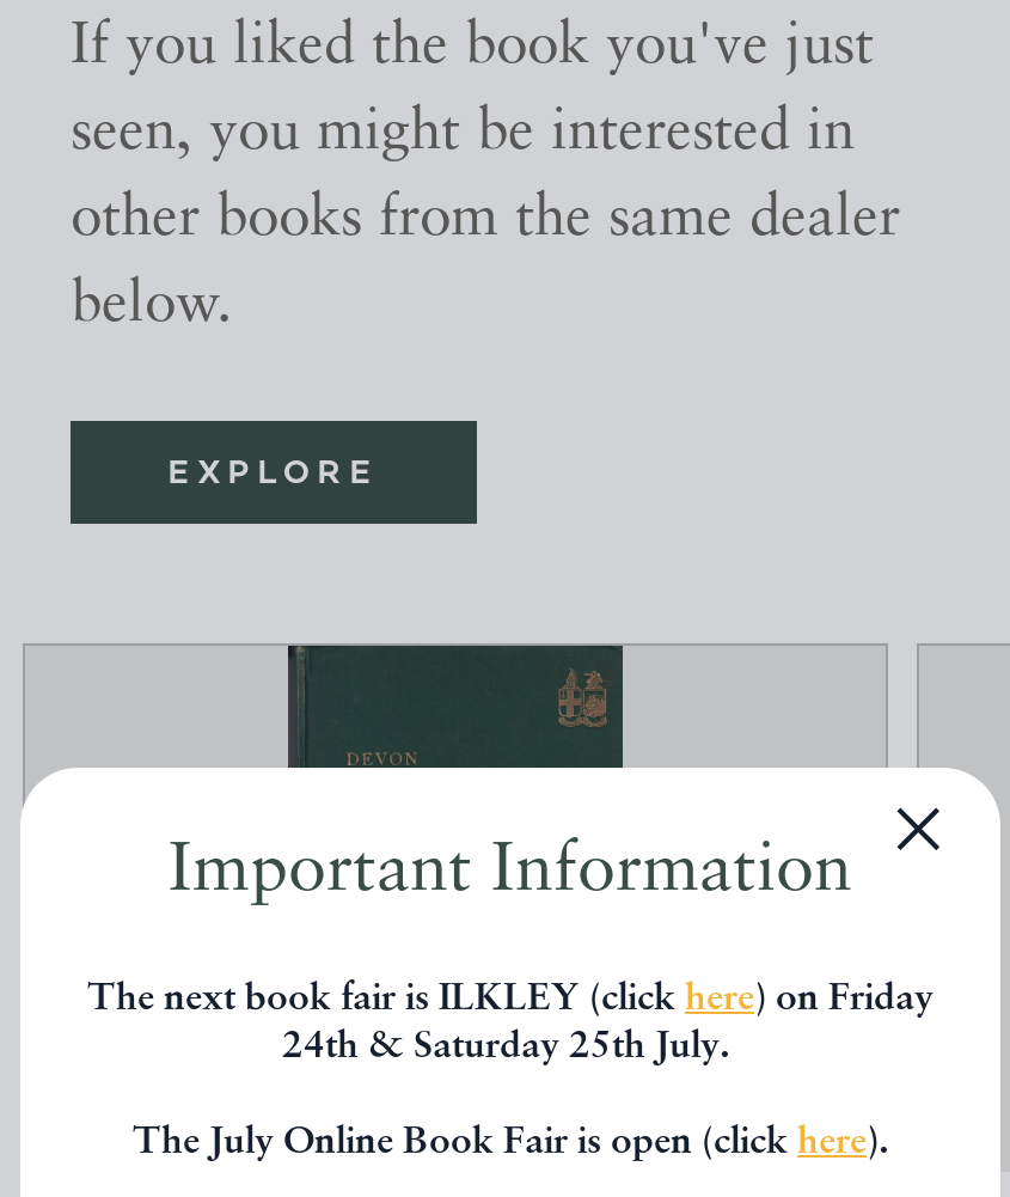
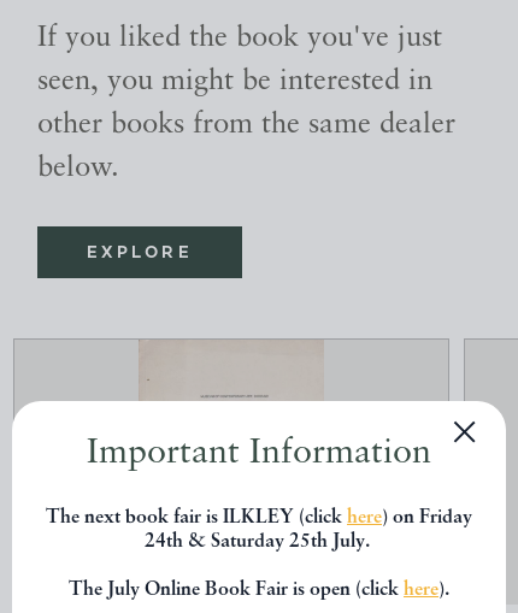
[276,643,625,768] [image] -> none

